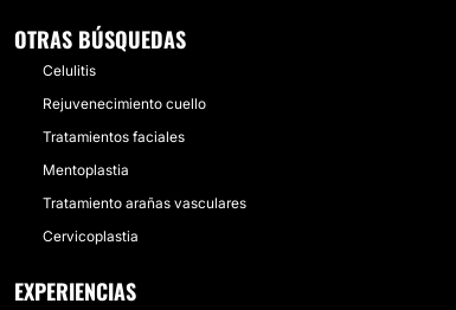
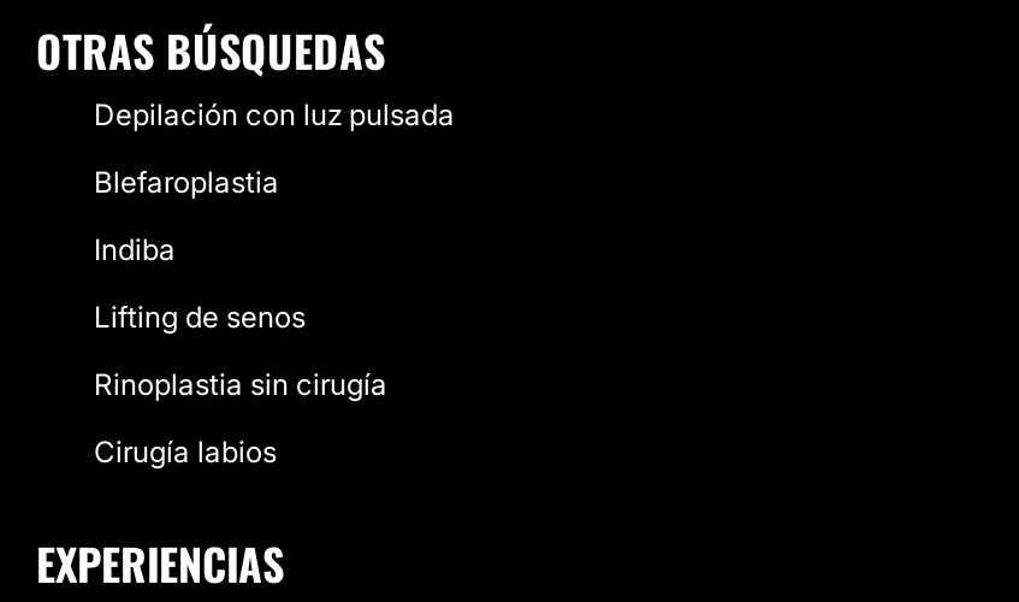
[43,62,96,79] Celulitis -> [94,96,455,132] Depilación con luz pulsada
[43,95,206,112] Rejuvenecimiento cuello -> [94,164,279,200] Blefaroplastia
[43,128,185,146] Tratamientos faciales -> [94,231,176,267] Indiba
[43,161,129,179] Mentoplastia -> [94,299,306,335] Lifting de senos
[43,194,246,212] Tratamiento arañas vasculares -> [94,366,387,402] Rinoplastia sin cirugía
[43,227,139,245] Cervicoplastia -> [94,433,277,470] Cirugía labios

